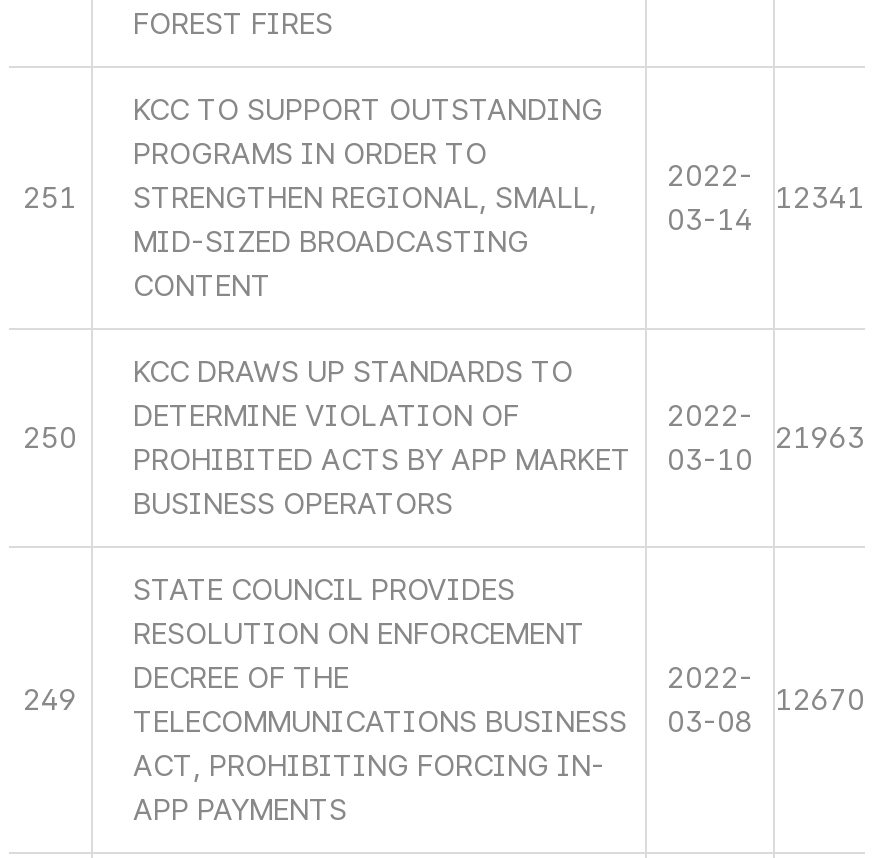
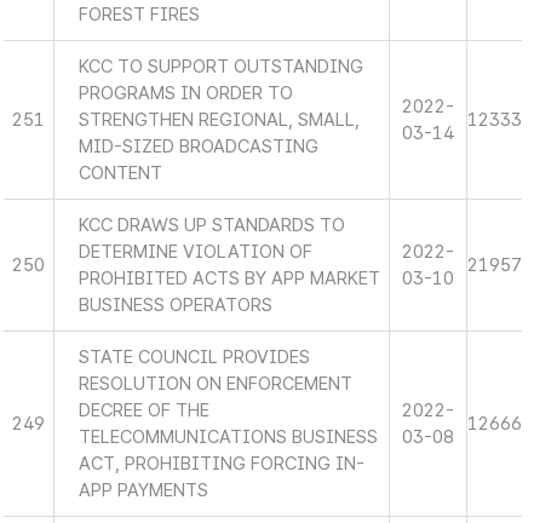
[775,180,865,216] 12341 -> [467,109,522,131] 12333
[775,420,865,456] 21963 -> [467,254,522,276] 21957
[775,682,865,718] 12670 -> [467,413,522,435] 12666

